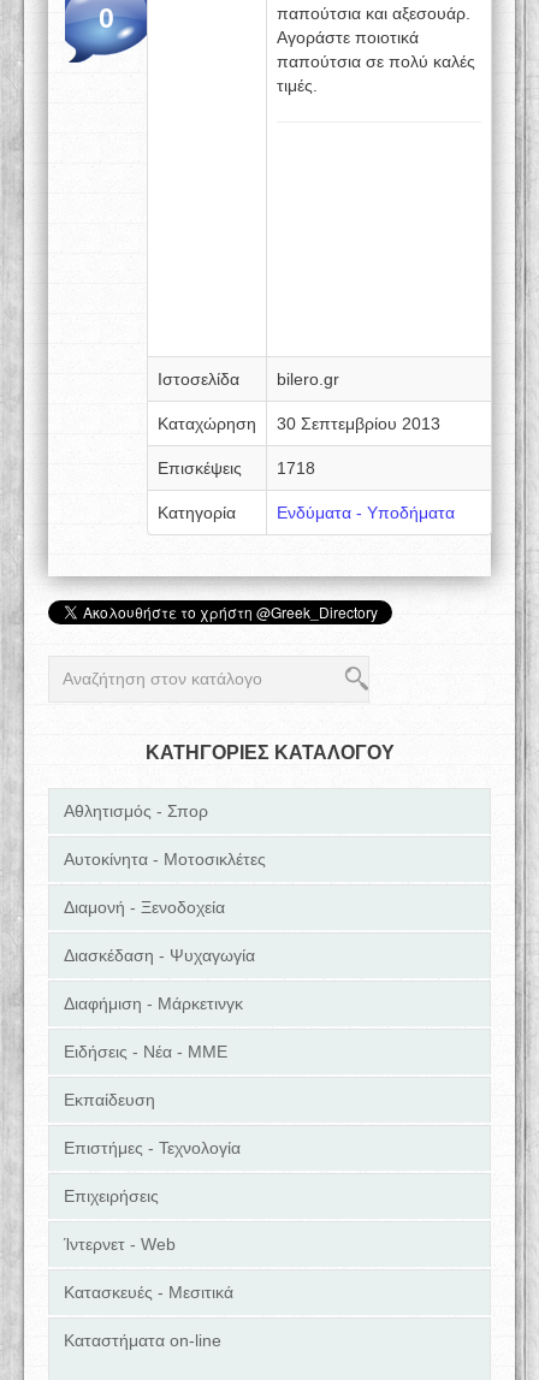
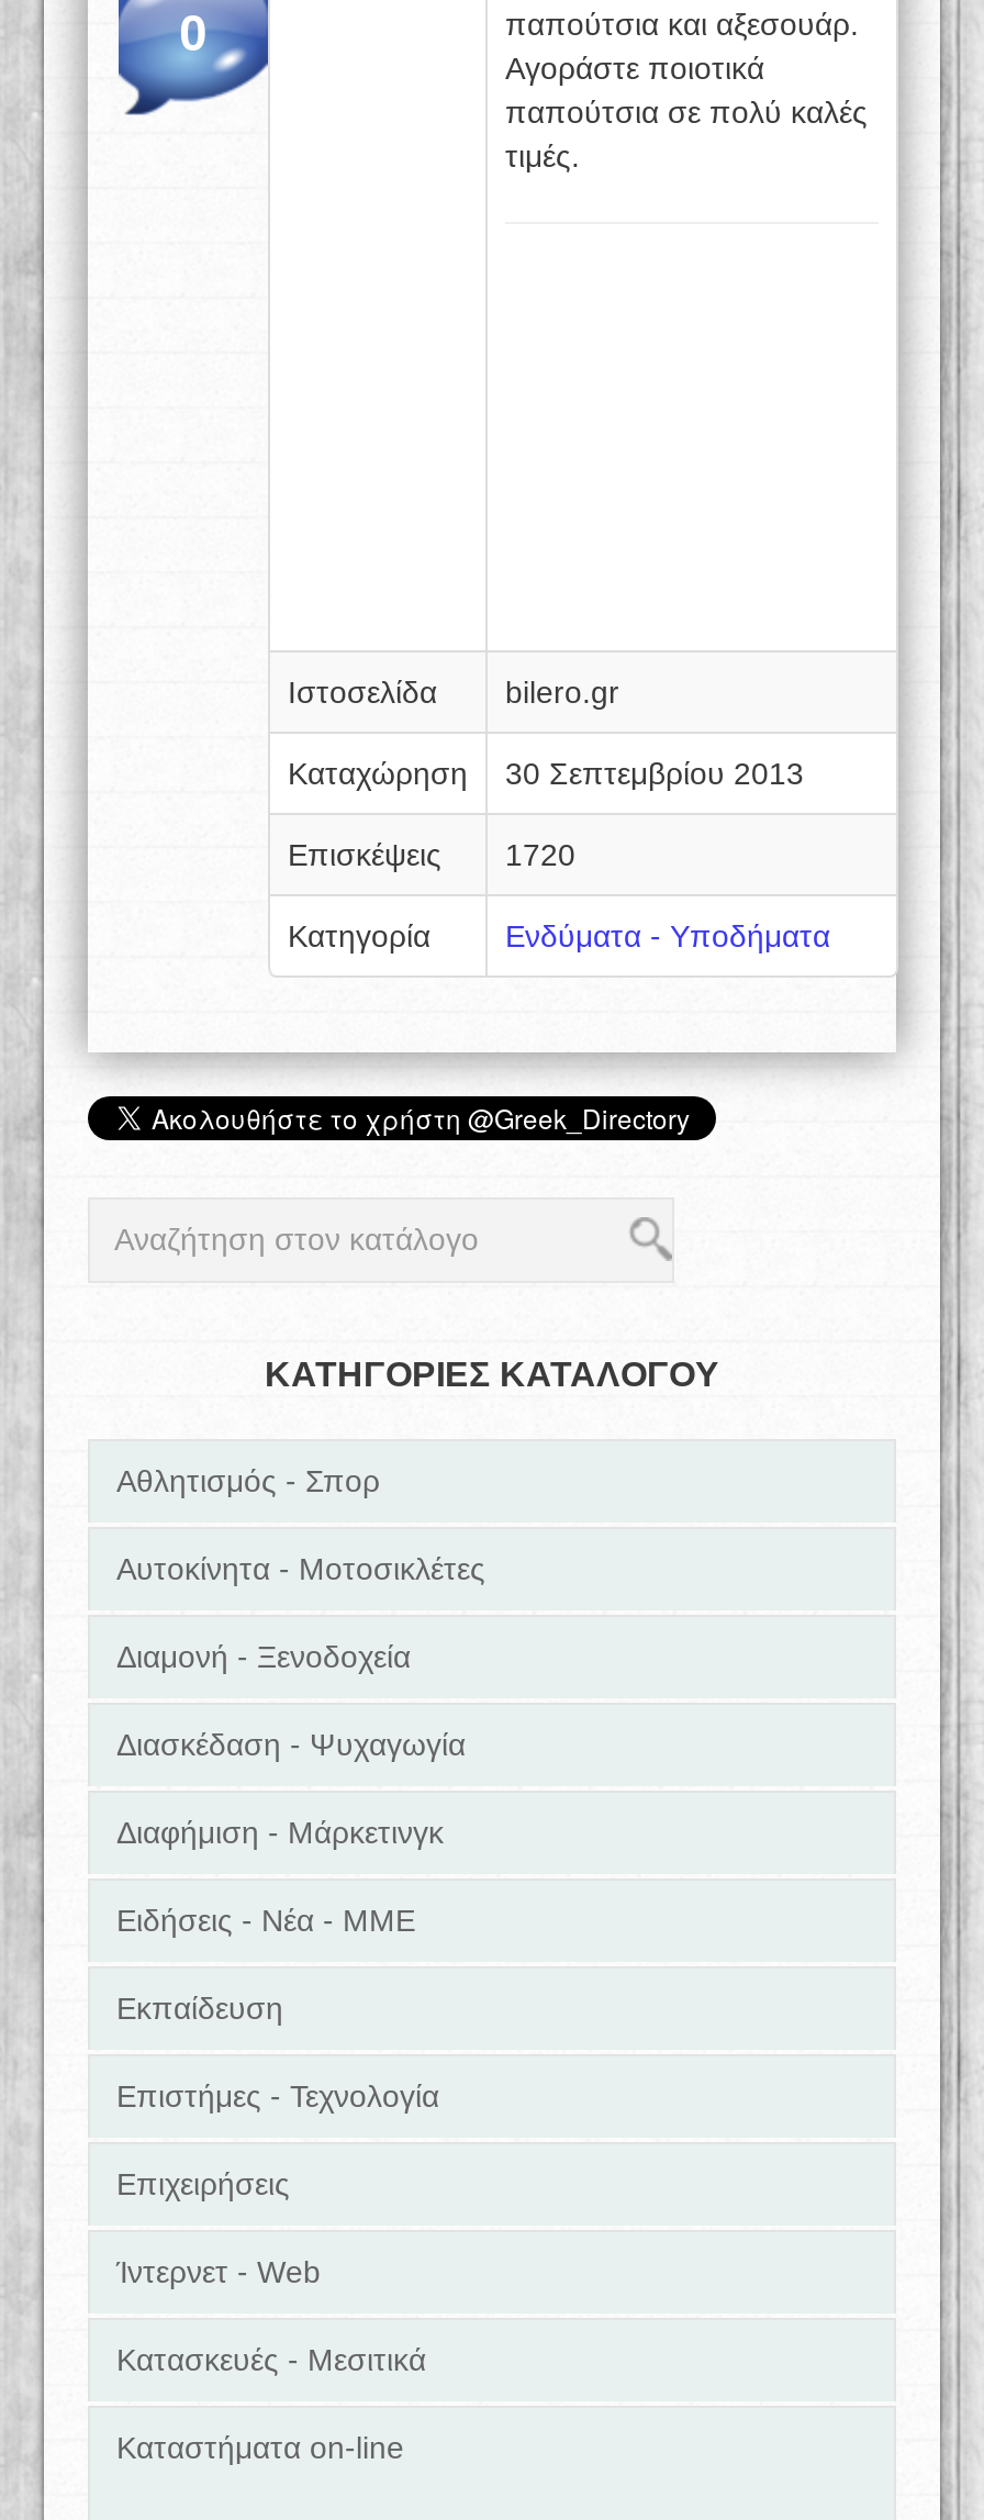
[158,458,315,478] Επισκέψεις 1718 -> [288,837,575,872] Επισκέψεις 1720

